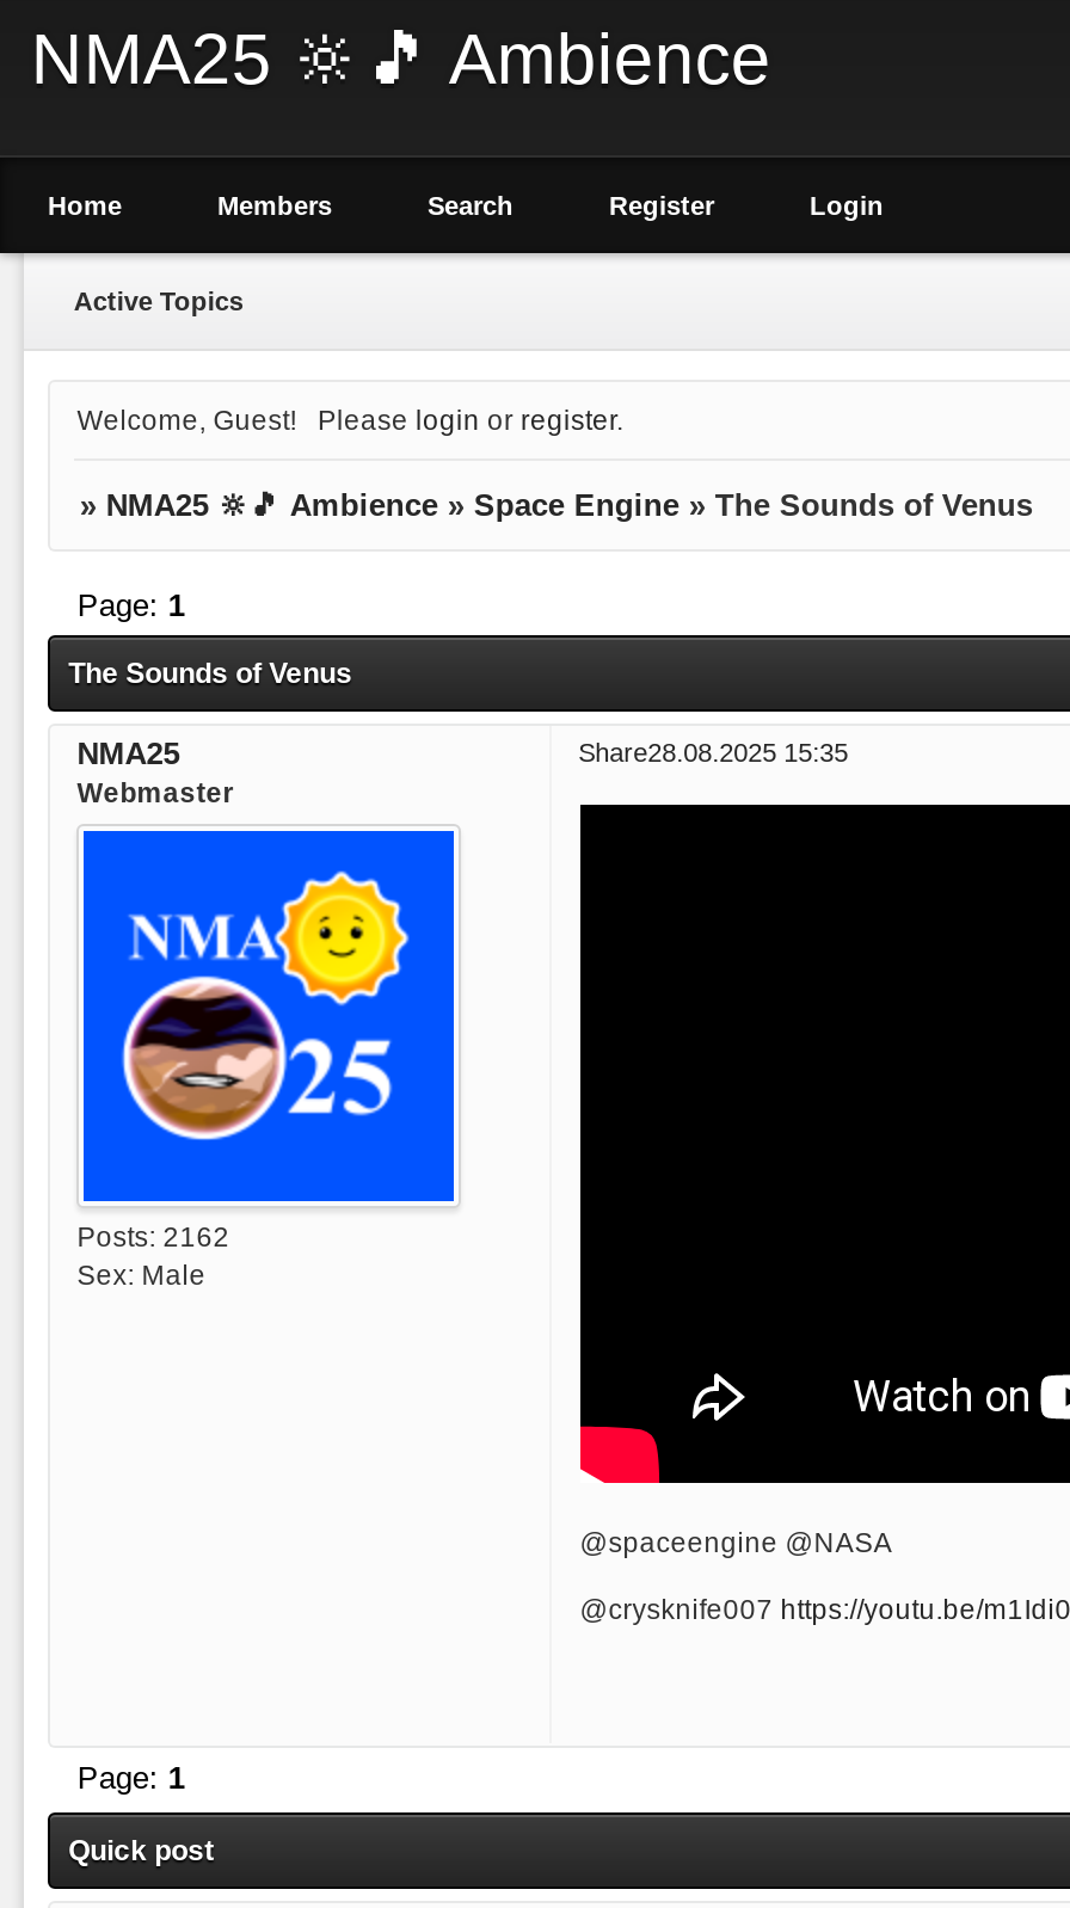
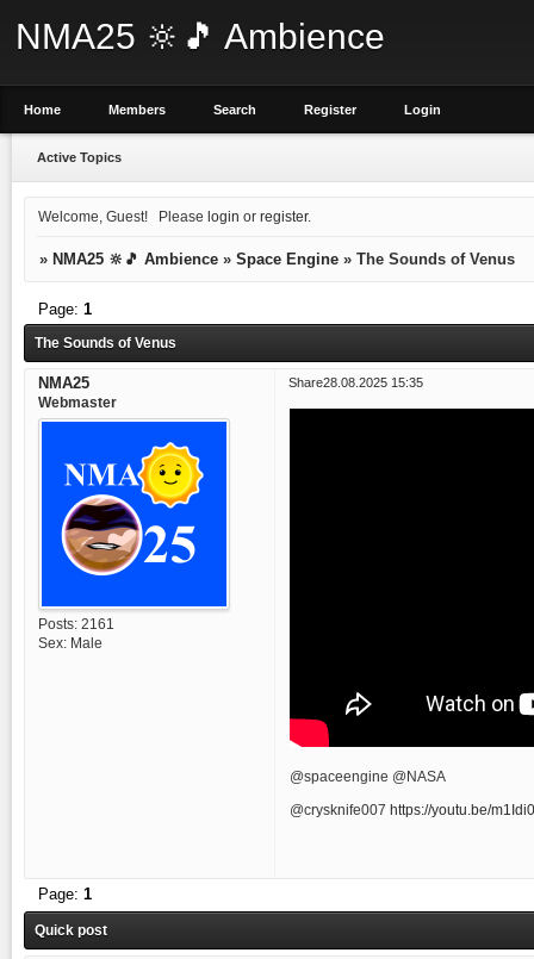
[77,1220,230,1251] Posts: 2162 -> [38,616,115,631] Posts: 2161

